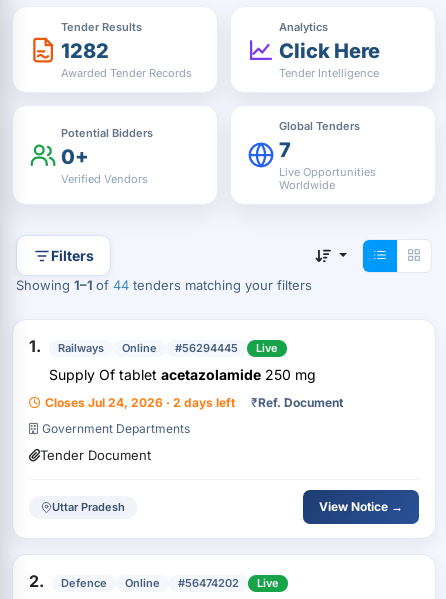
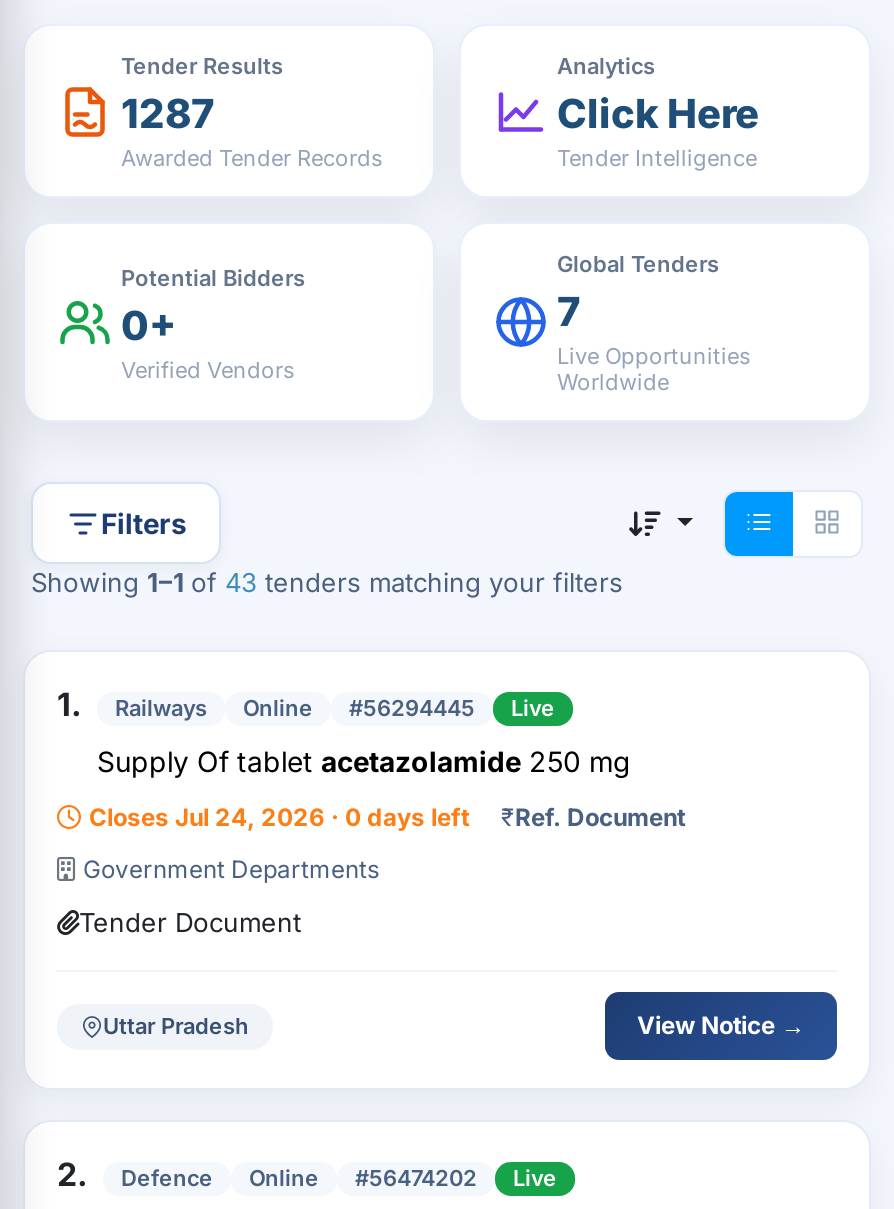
[61,39,109,63] 1282 -> [121,90,215,138] 1287
[16,277,312,293] Showing 1–1 of 44 tenders matching your filters -> [31,566,623,598] Showing 1–1 of 43 tenders matching your filters
[45,395,235,410] Closes Jul 24, 2026 · 2 days left -> [89,802,469,832] Closes Jul 24, 2026 · 0 days left

